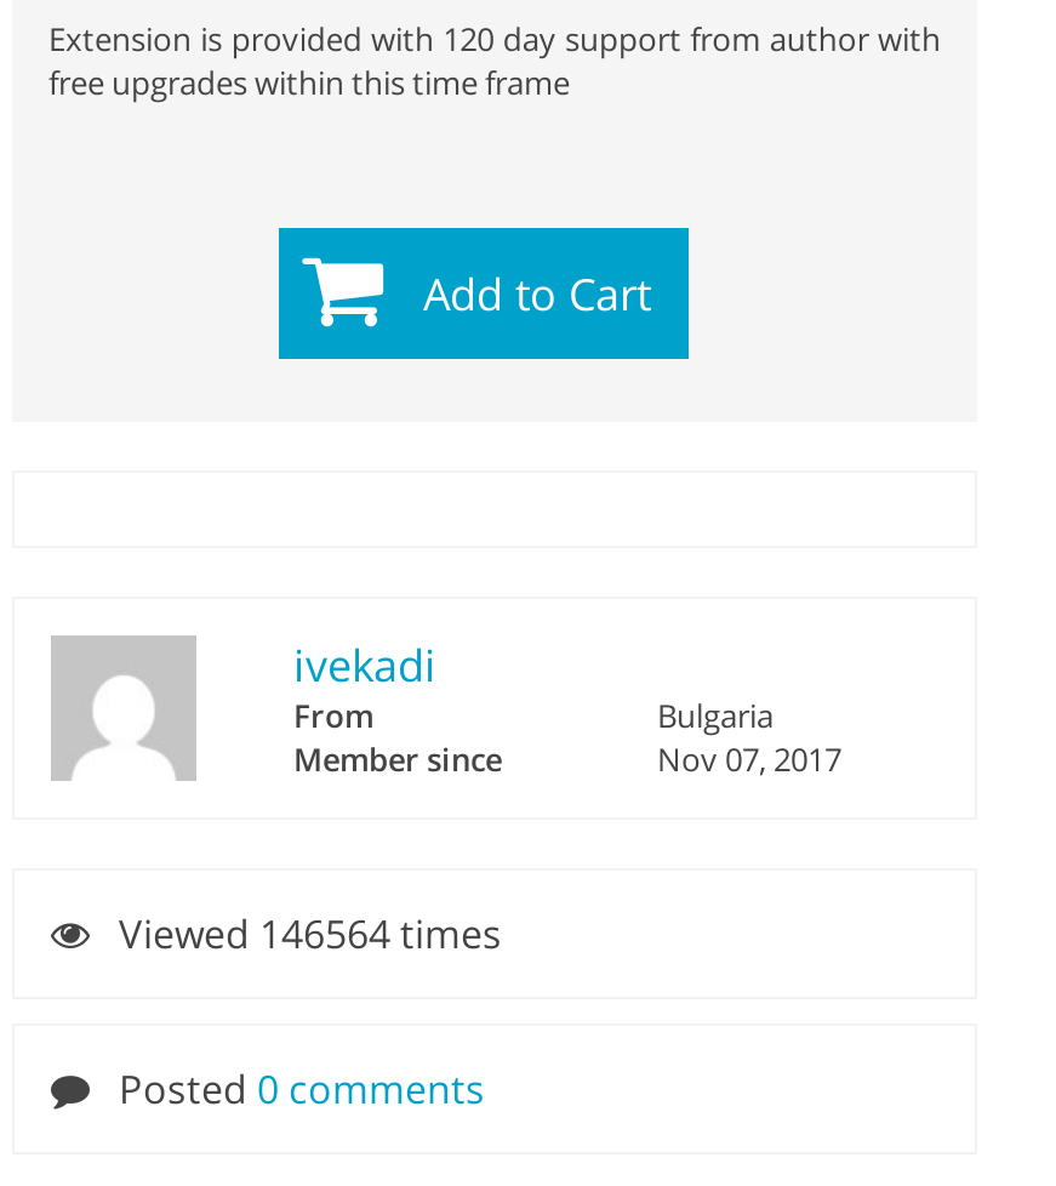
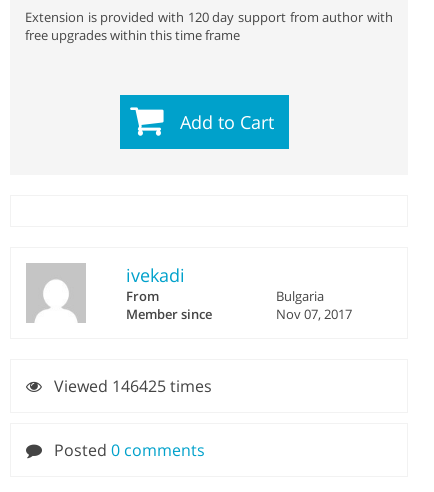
[90,908,502,961] Viewed 146564 times -> [42,375,212,397] Viewed 146425 times

